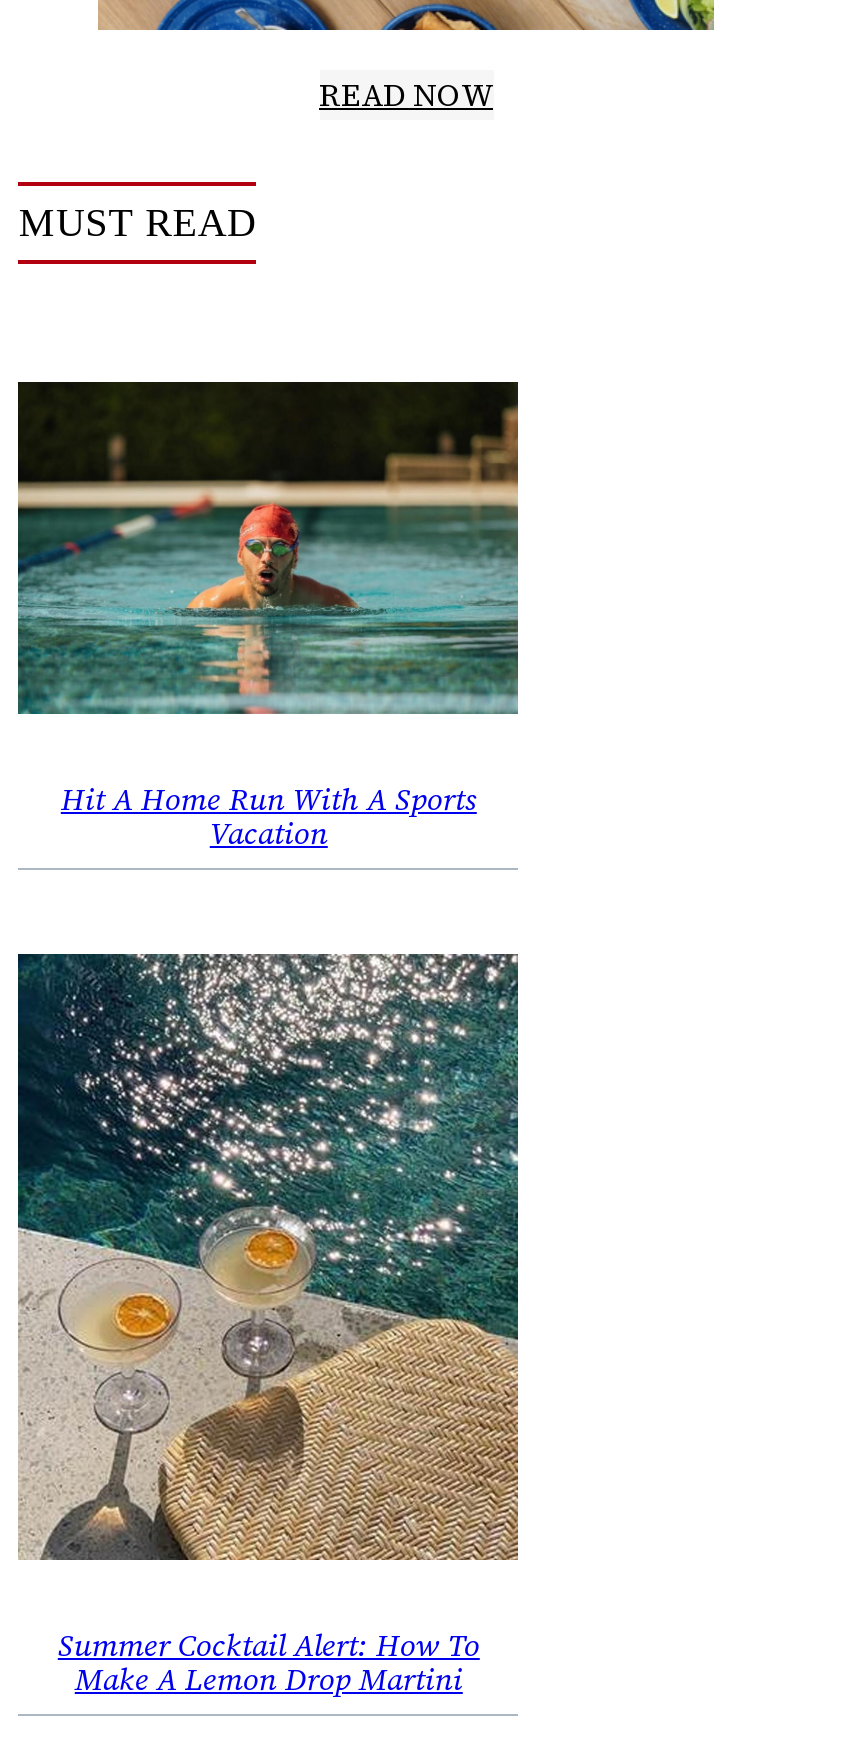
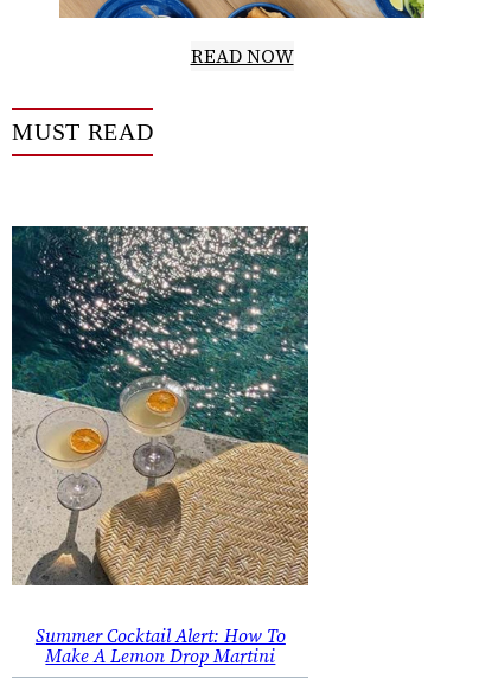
[16,380,520,854] [image] | Hit A Home Run With A Sports | Vacation -> none

